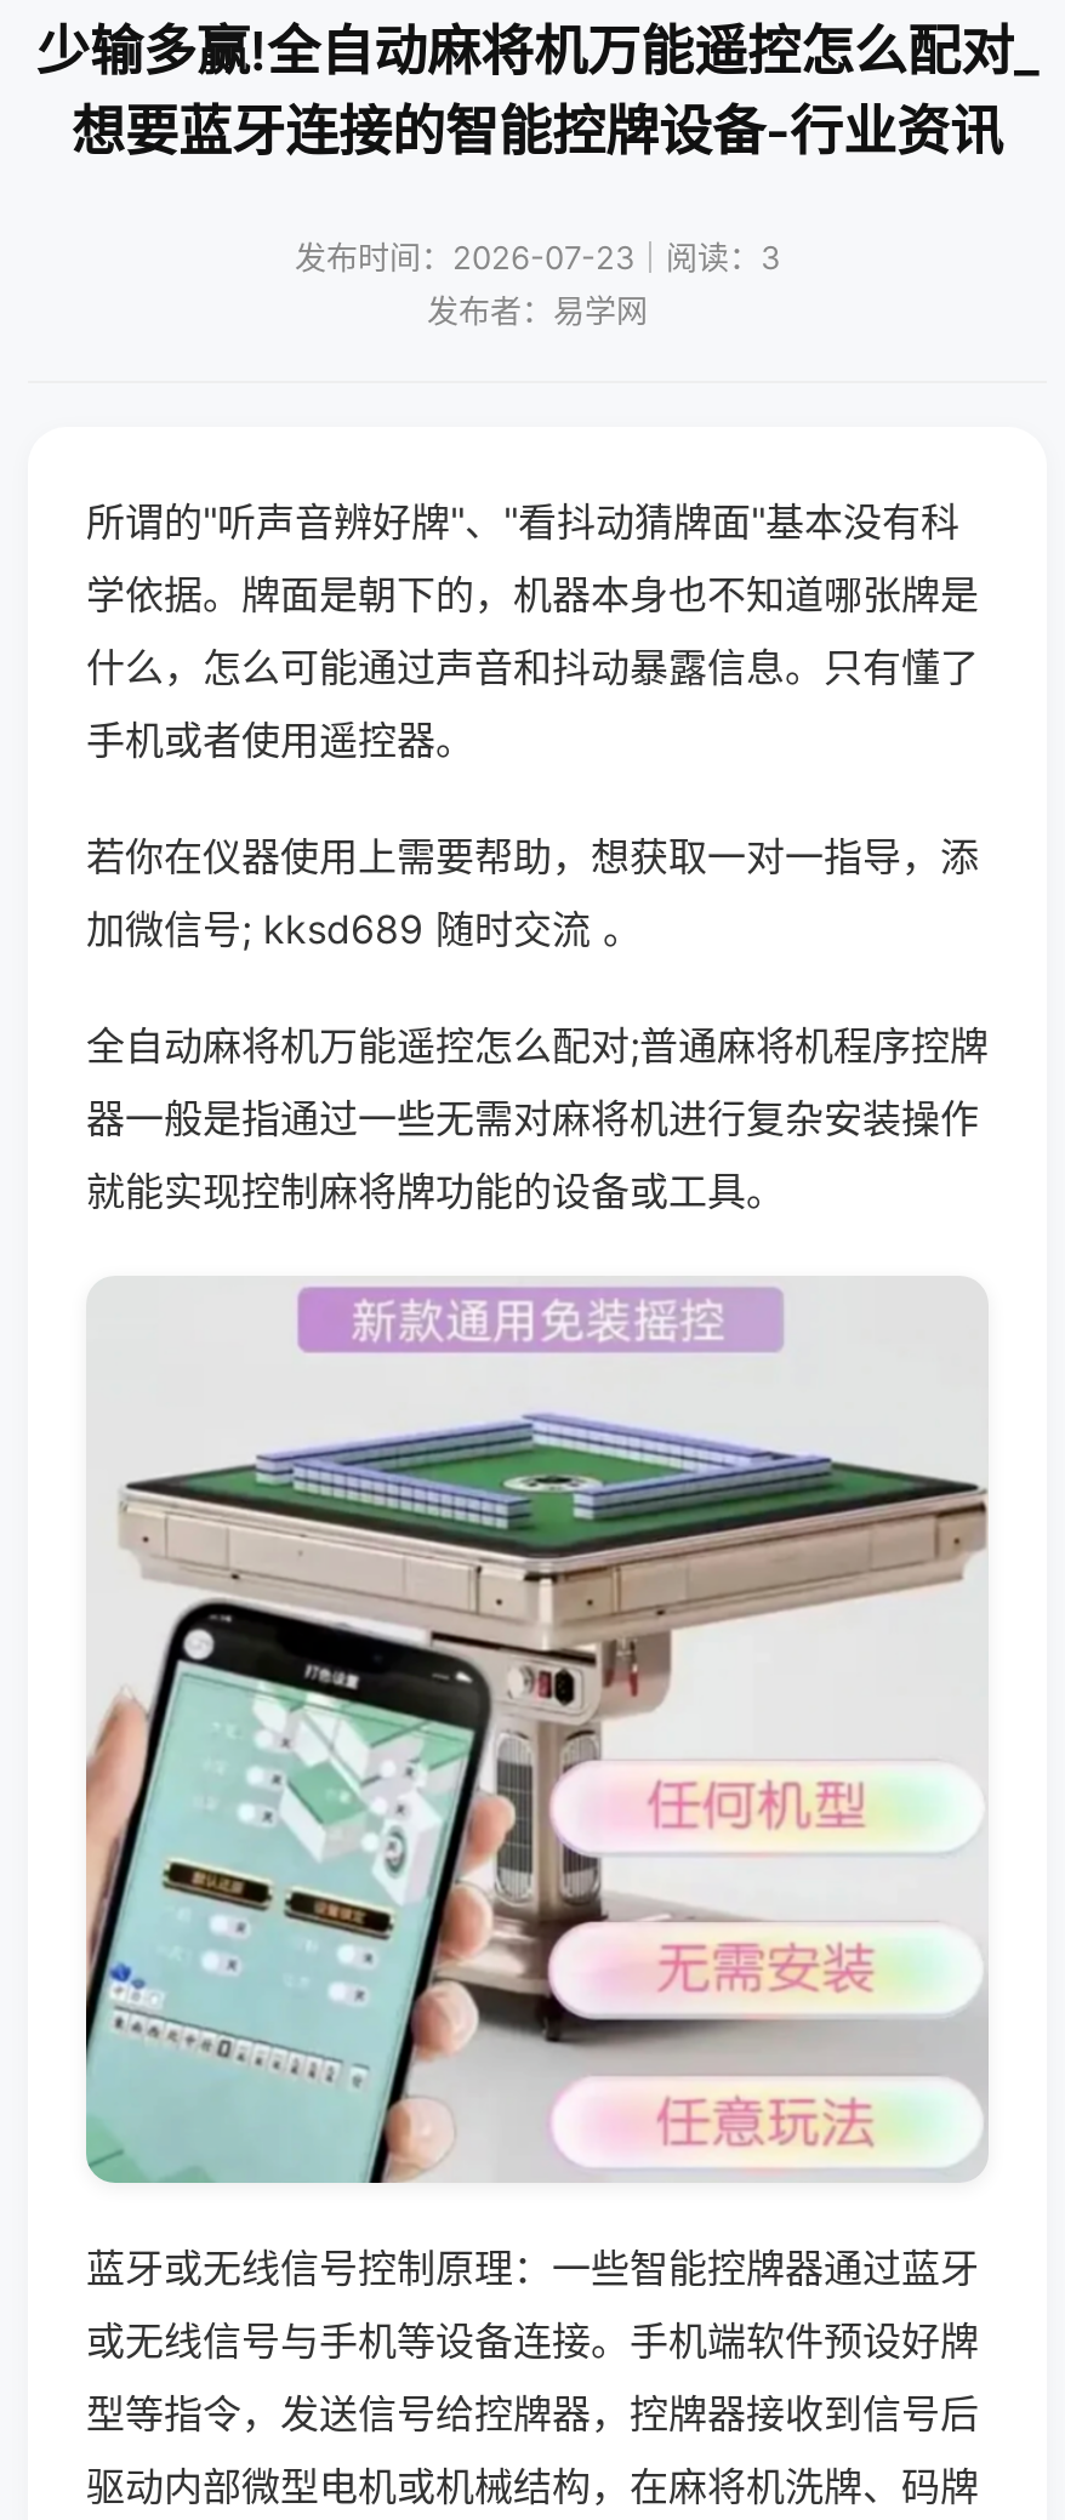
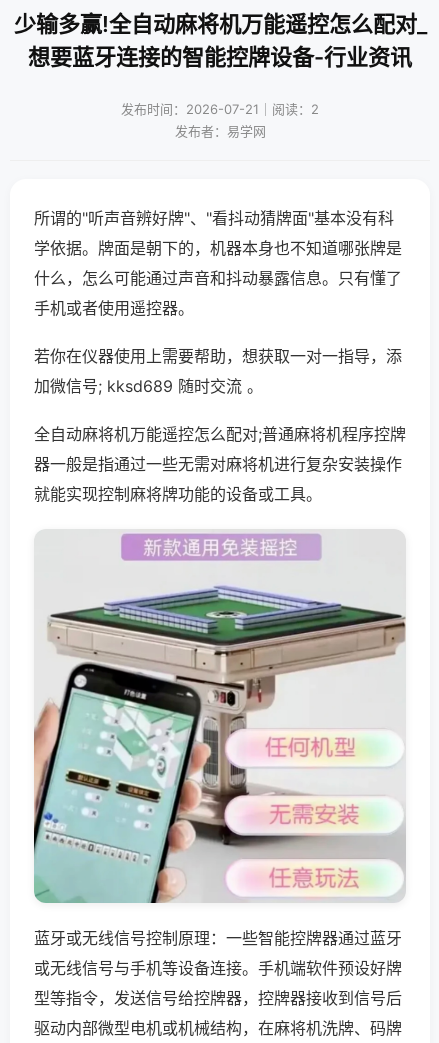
[295,238,780,276] 发布时间：2026-07-23｜阅读：3 -> [121,101,319,117] 发布时间：2026-07-21｜阅读：2

